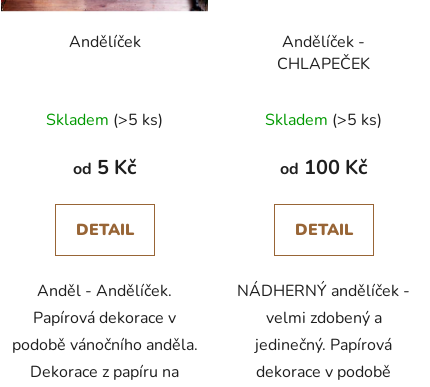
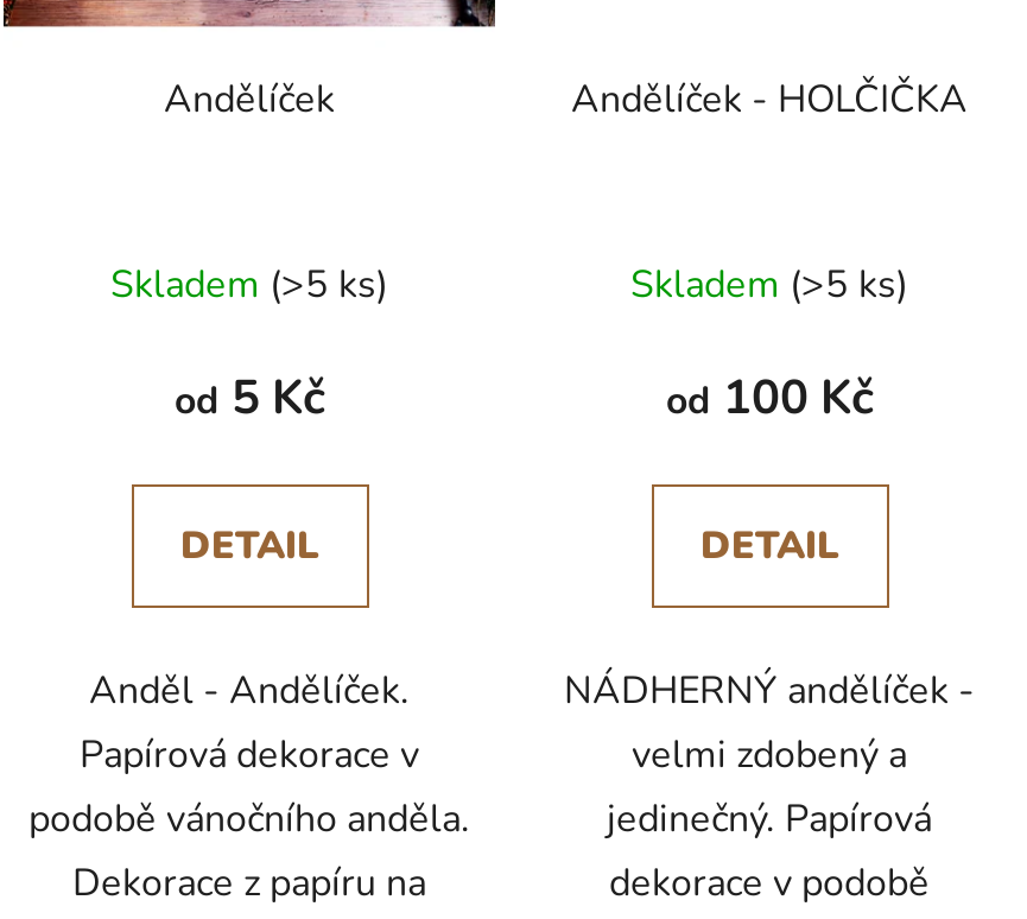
[277,30,370,74] Andělíček - | CHLAPEČEK -> [571,72,968,125] Andělíček - HOLČIČKA

